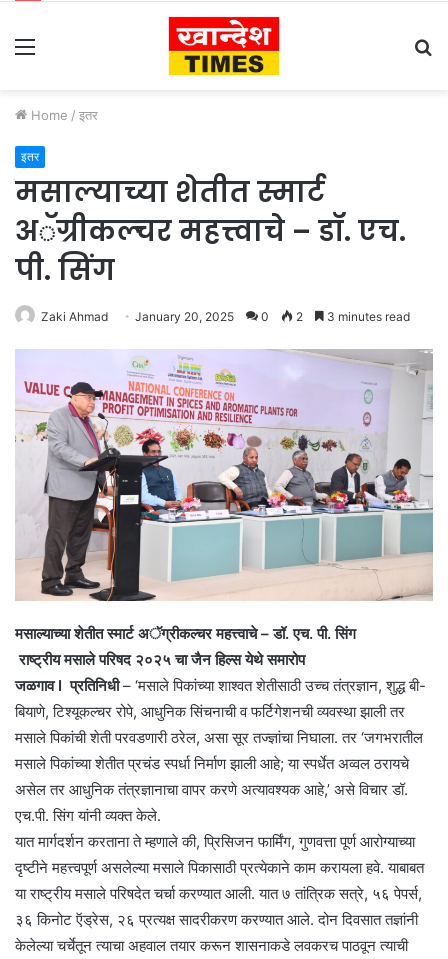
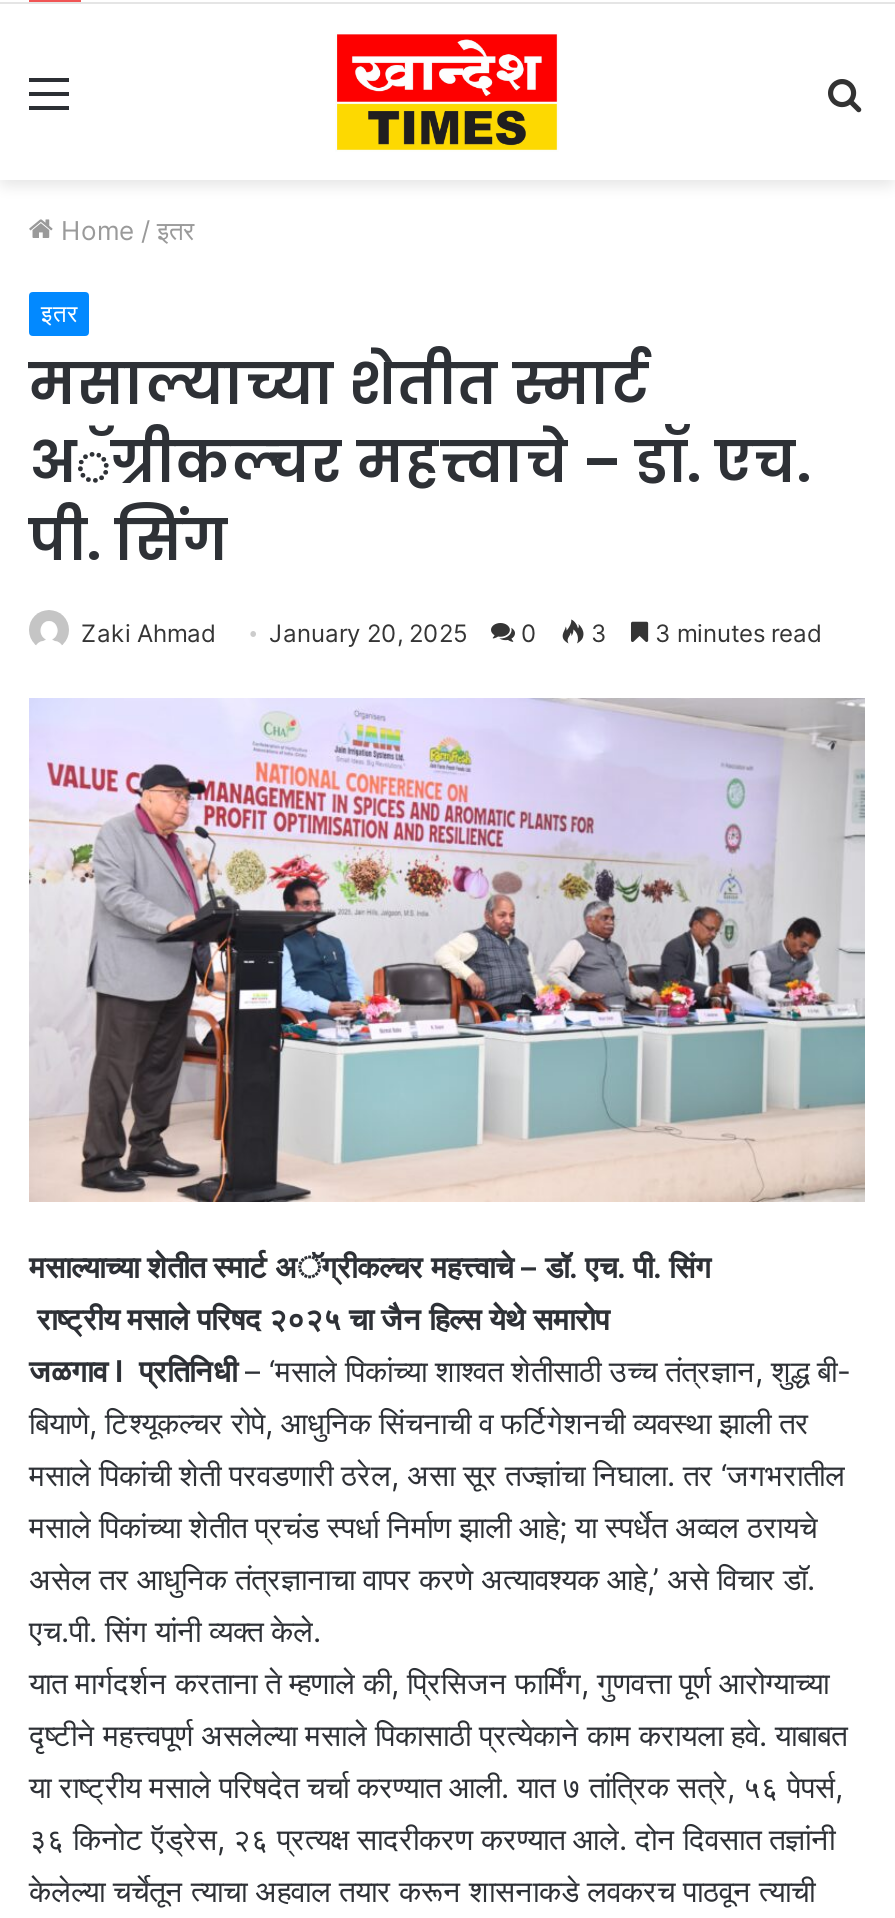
[41,309,410,324] Zaki Ahmad January 20, 2025 0 2 3 minutes read -> [81,618,821,648] Zaki Ahmad January 20, 2025 0 3 3 minutes read

